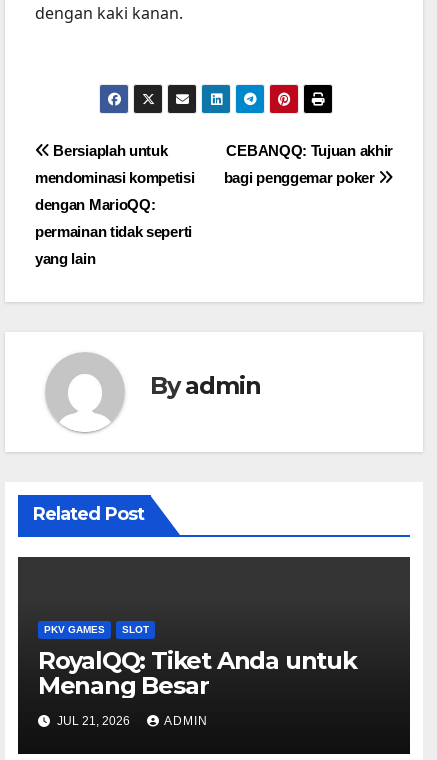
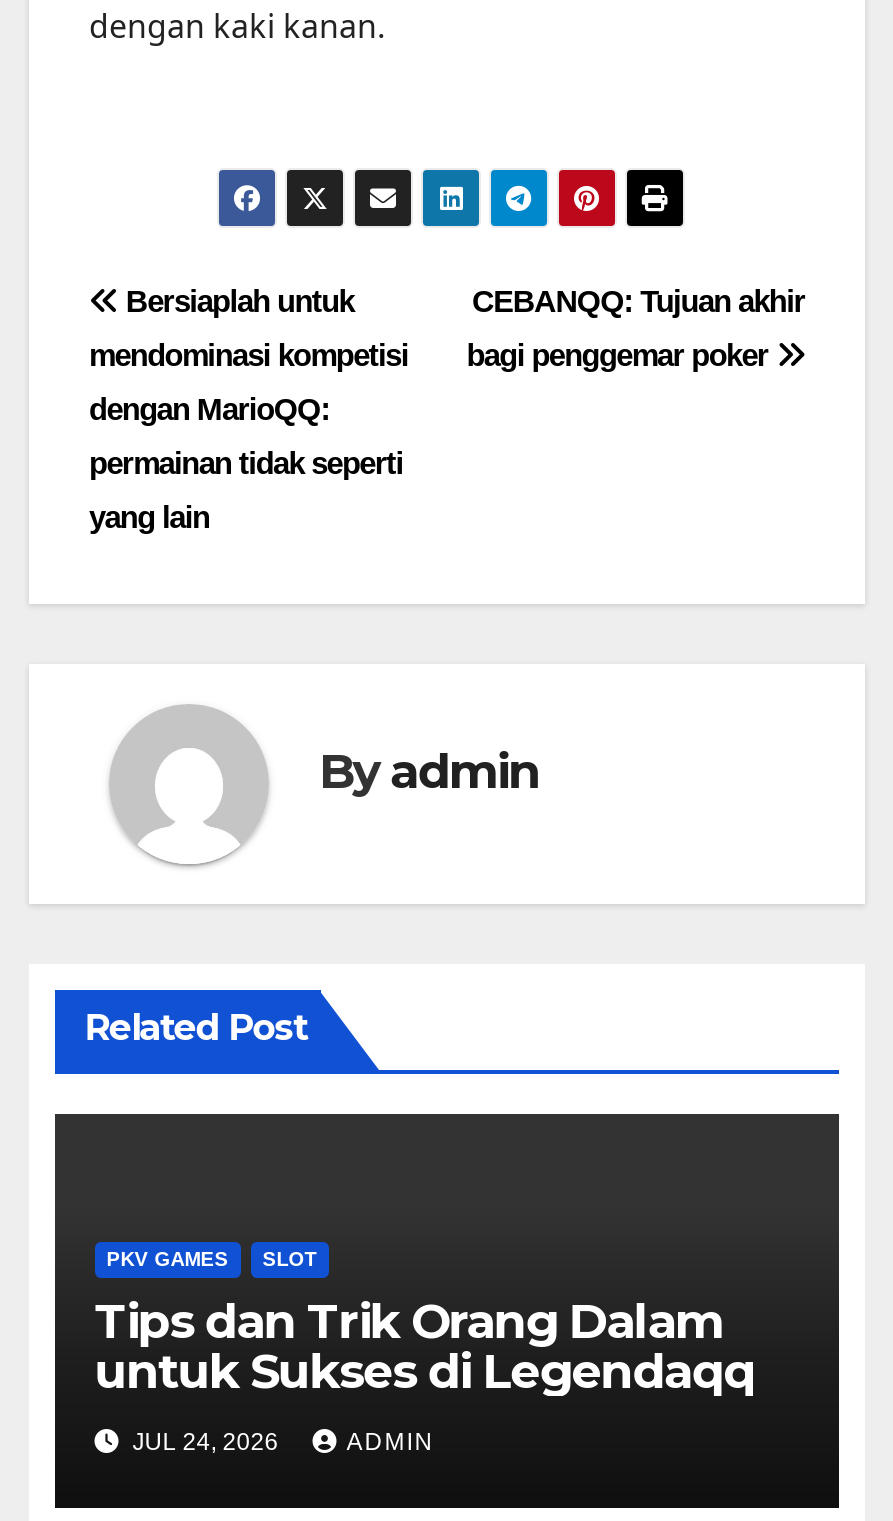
[38,646,357,700] RoyalQQ: Tiket Anda untuk | Menang Besar -> [95,1293,755,1401] Tips dan Trik Orang Dalam | untuk Sukses di Legendaqq
[54,714,133,728] JUL 21, 2026 -> [127,1428,285,1456] JUL 24, 2026

